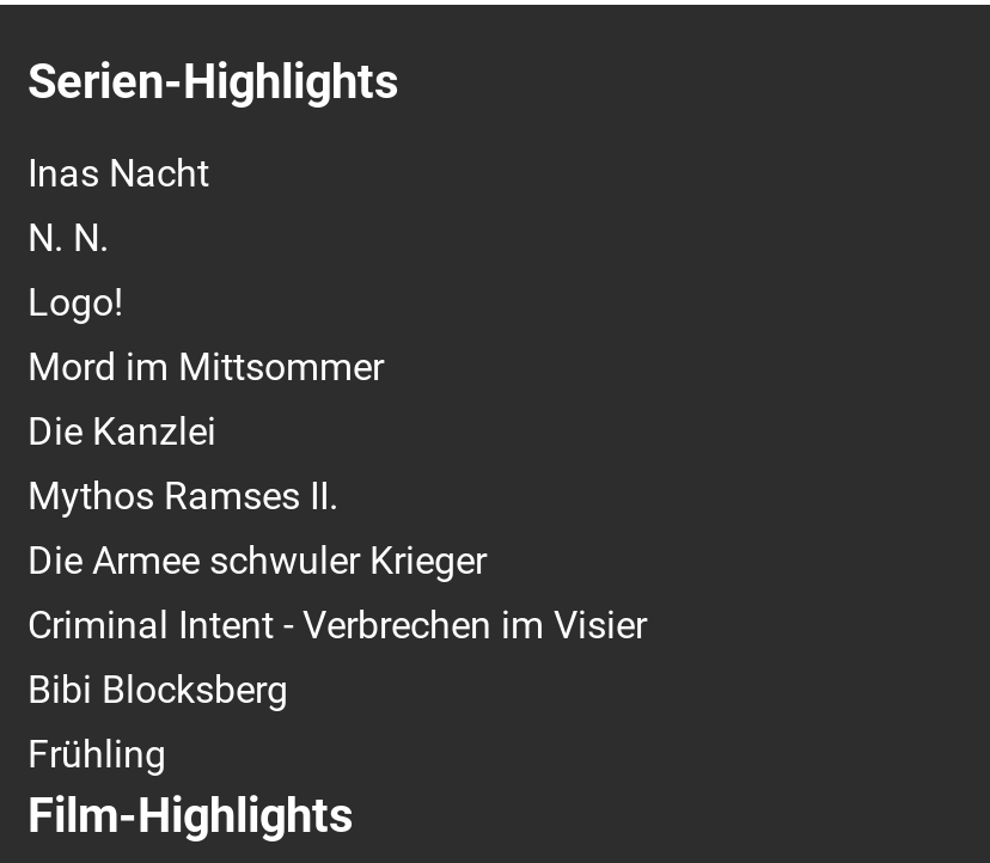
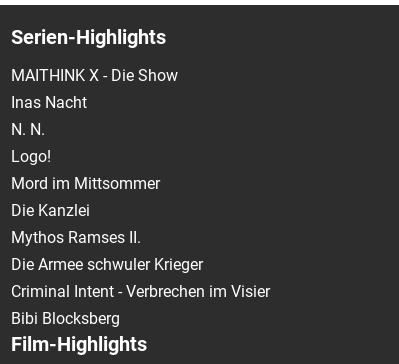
none -> [11,66,178,85] MAITHINK X - Die Show
moved [27,150,647,712] -> [11,93,270,328]: Inas Nacht | N. N. | Logo! | ... | Criminal Intent - Verbrechen im Visier | Bibi Blocksberg
[27,731,166,776] Frühling -> none

